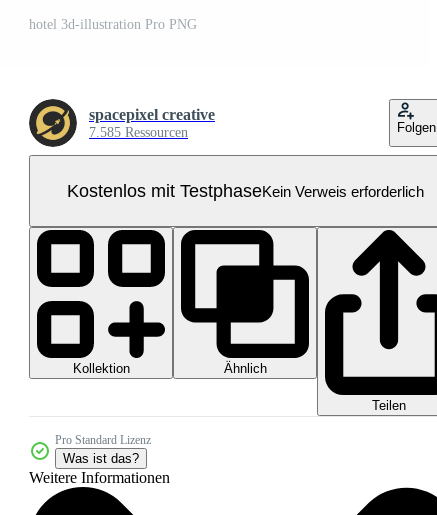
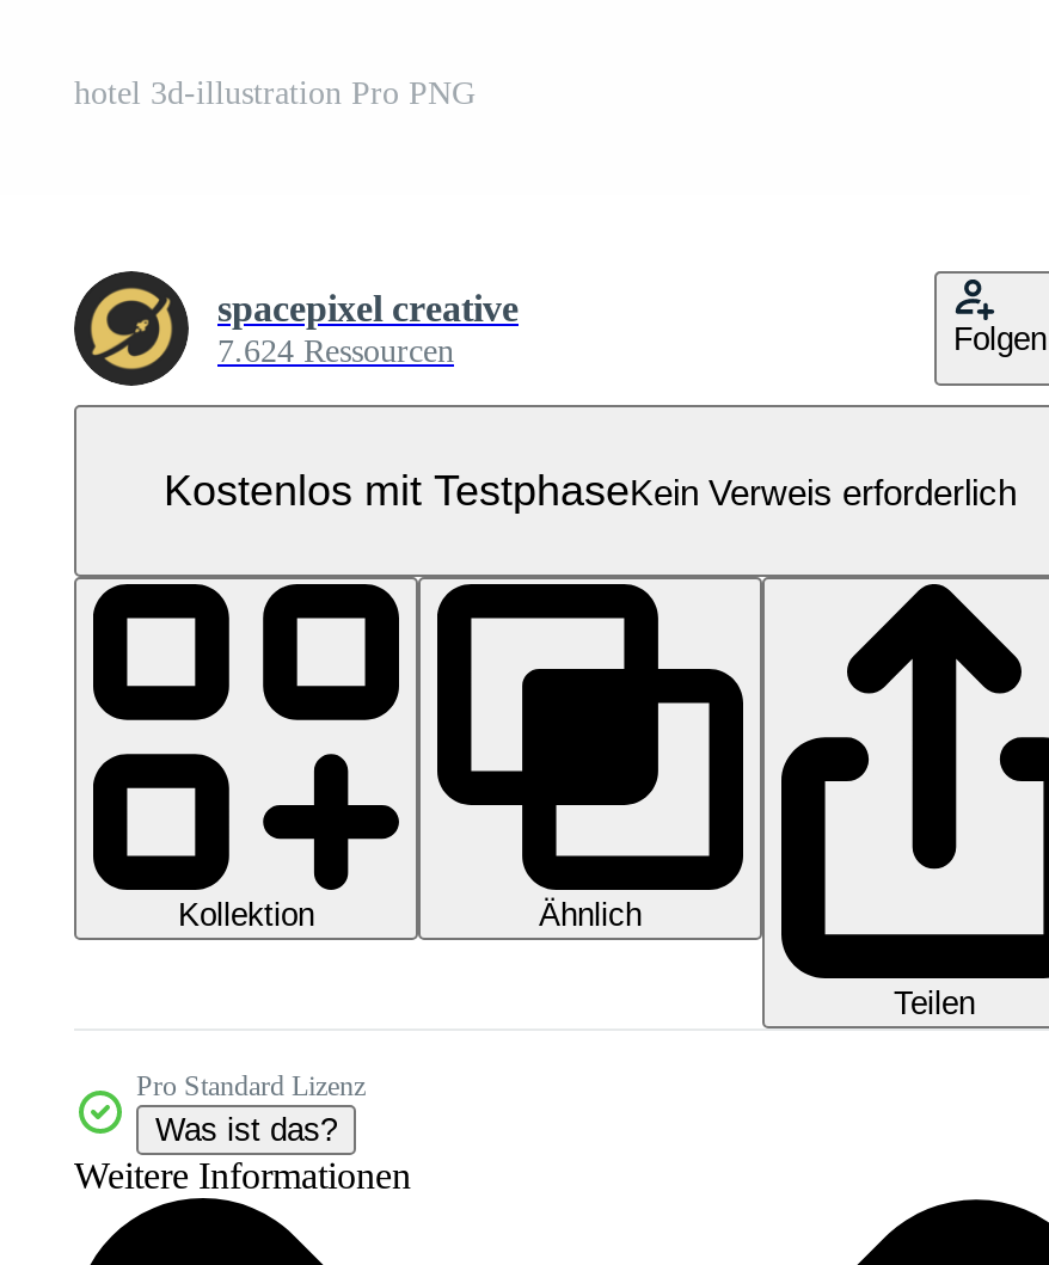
[89,125,188,140] 7.585 Ressourcen -> [217,333,454,369] 7.624 Ressourcen

